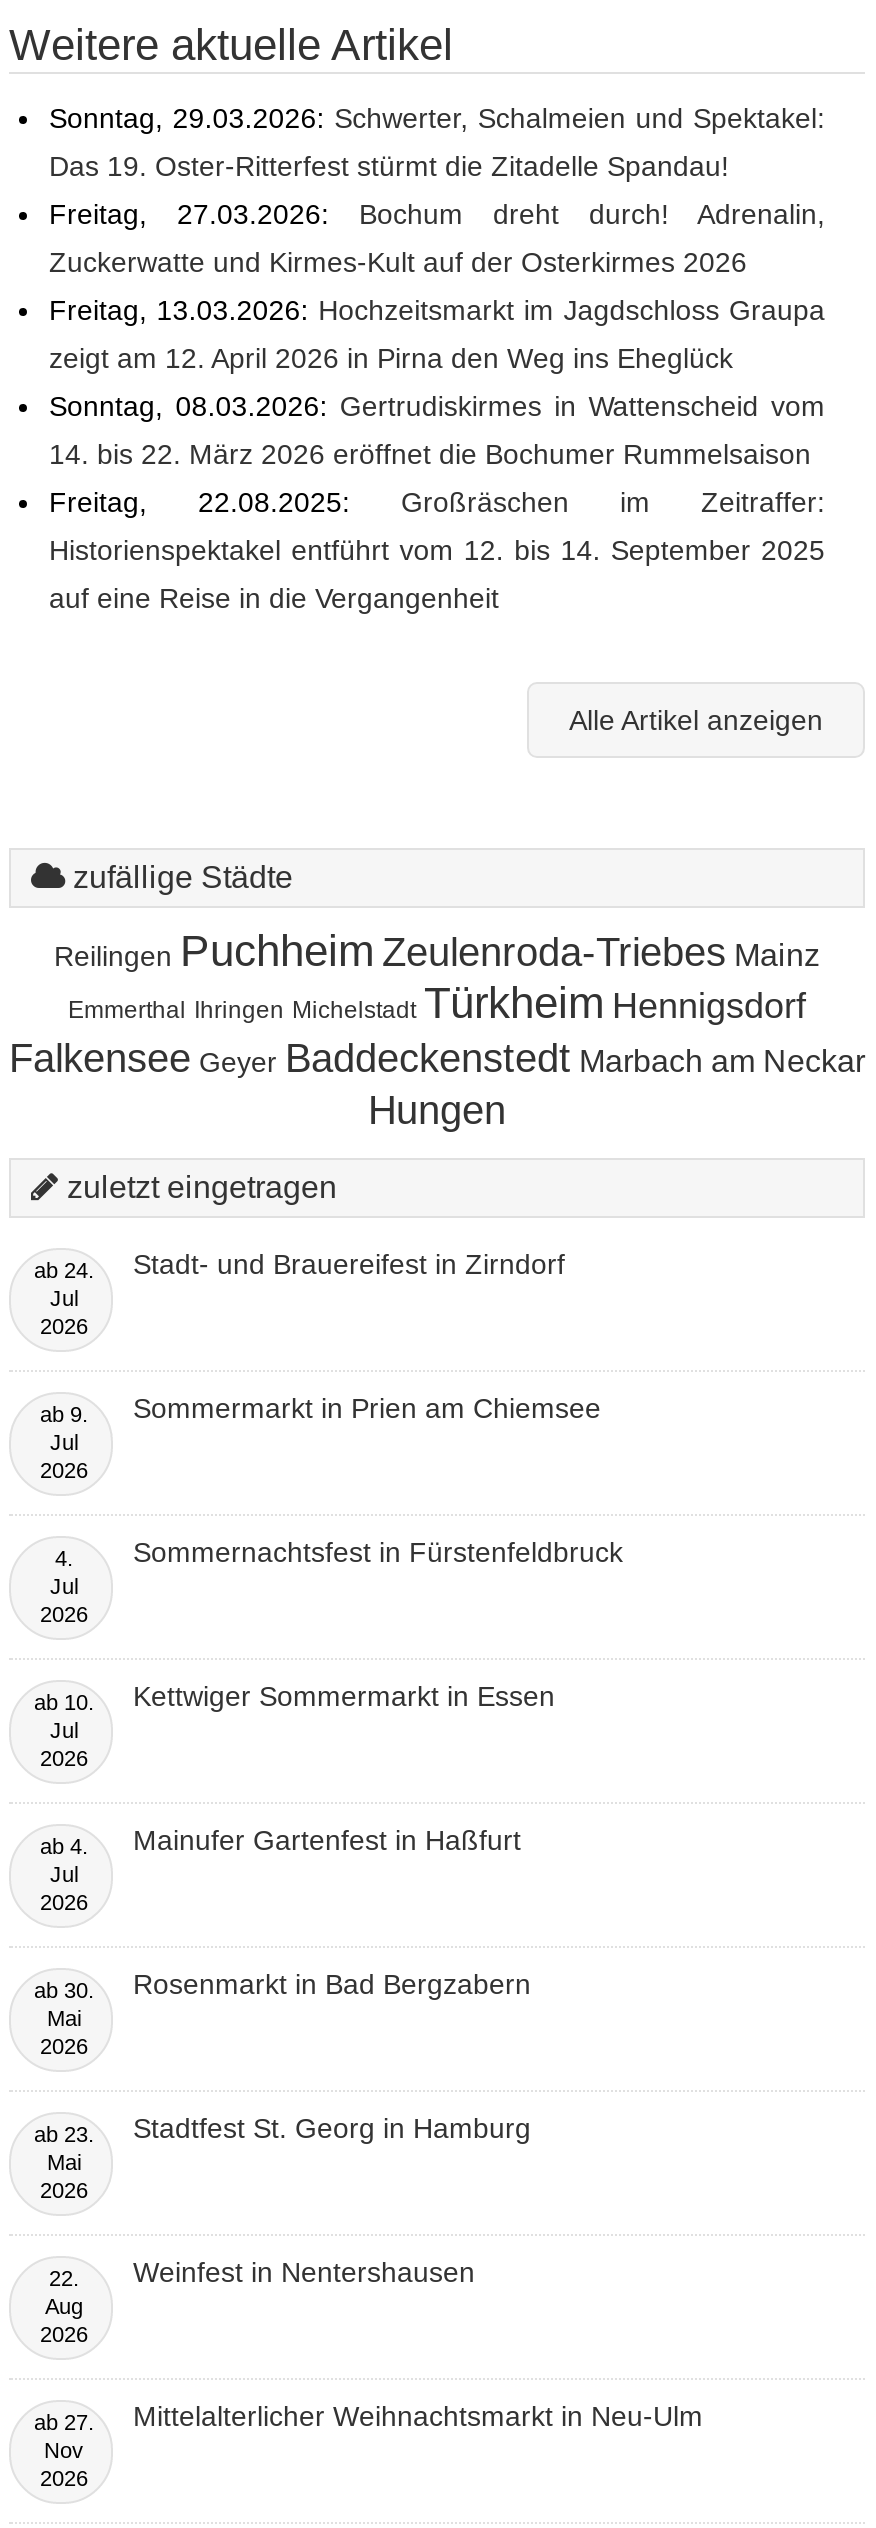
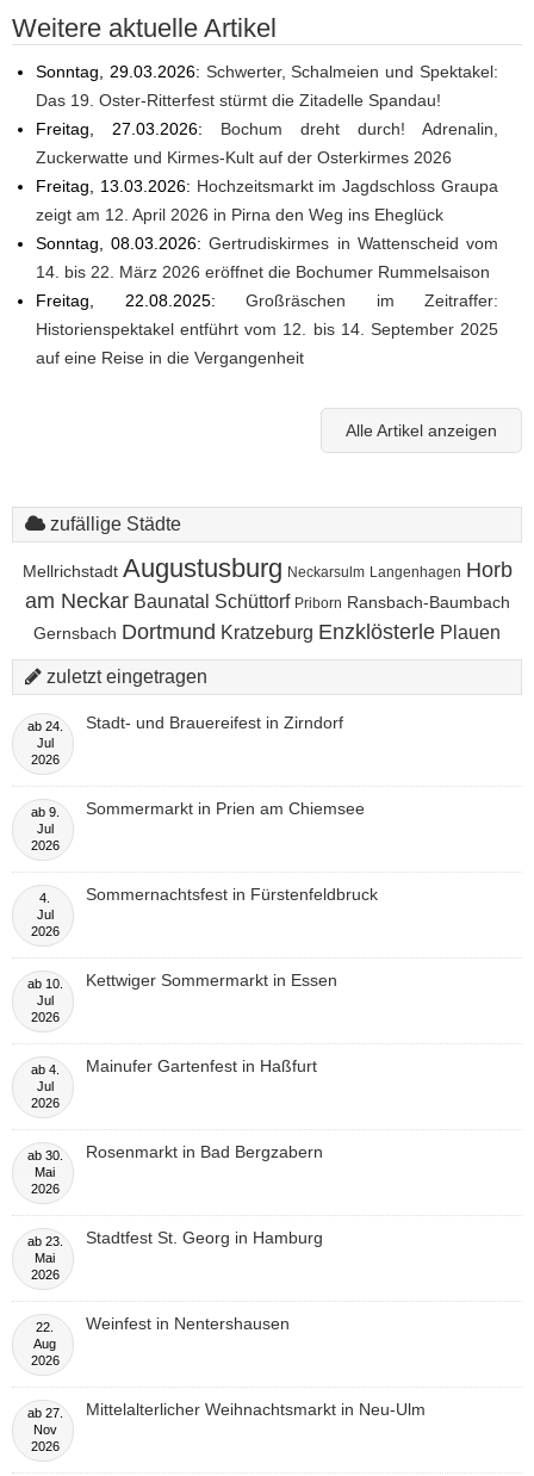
[9,925,865,1131] Reilingen Puchheim Zeulenroda-Triebes Mainz | Emmerthal Ihringen Michelstadt Türkheim Hennigsdorf | Falkensee Geyer Baddeckenstedt Marbach am Neckar | Hungen -> [22,553,512,643] Mellrichstadt Augustusburg Neckarsulm Langenhagen Horb | am Neckar Baunatal Schüttorf Priborn Ransbach-Baumbach | Gernsbach Dortmund Kratzeburg Enzklösterle Plauen

